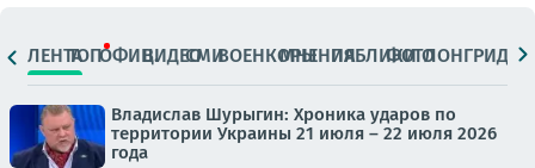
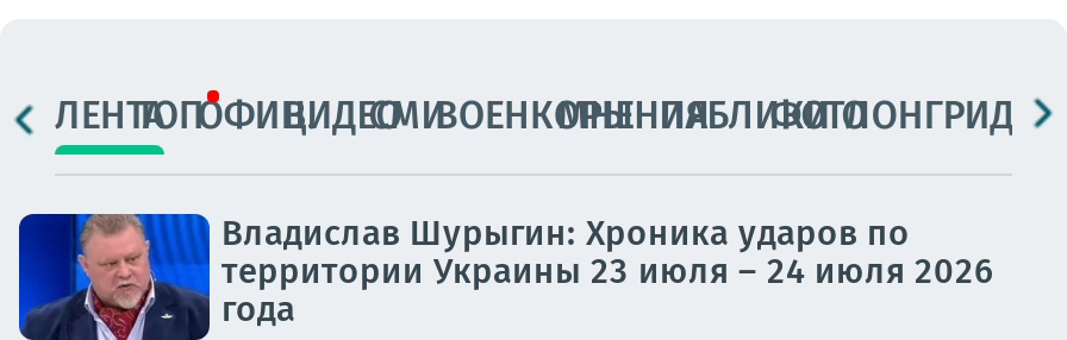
[111,123,497,144] территории Украины 21 июля – 22 июля 2026 -> [221,250,993,292] территории Украины 23 июля – 24 июля 2026

